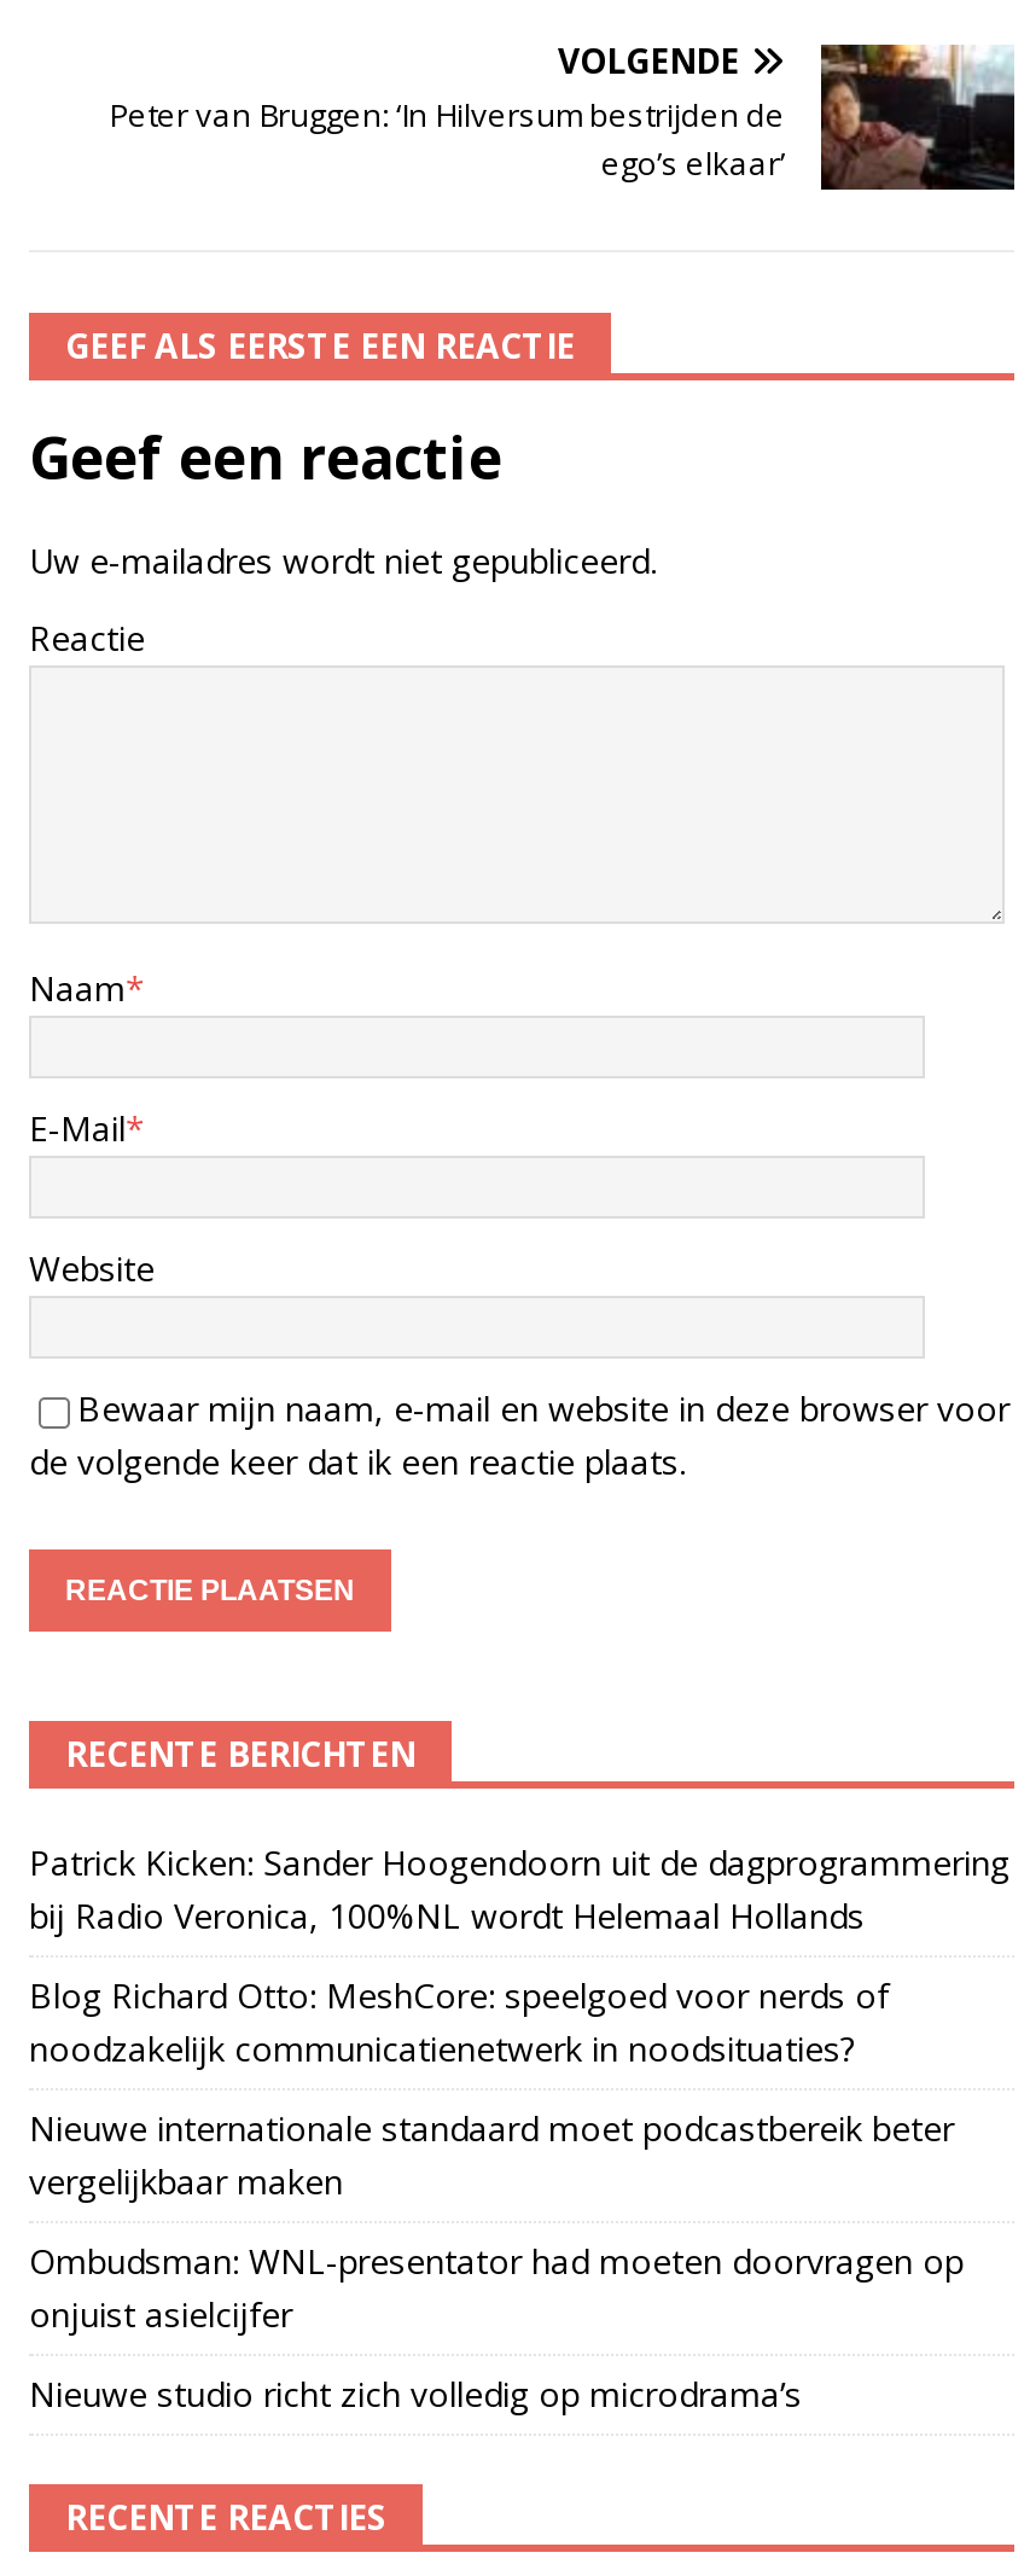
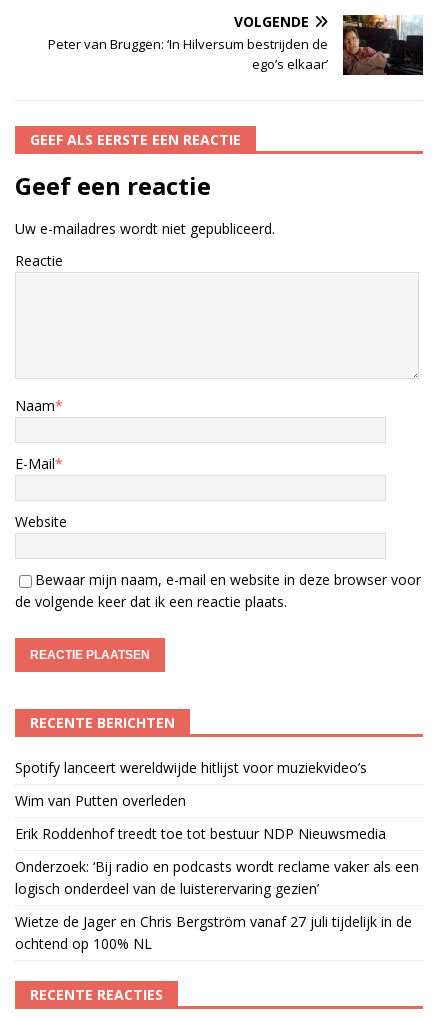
[29,1840,1009,1939] Patrick Kicken: Sander Hoogendoorn uit de dagprogrammering | bij Radio Veronica, 100%NL wordt Helemaal Hollands -> [15,758,367,777] Spotify lanceert wereldwijde hitlijst voor muziekvideo’s
[29,1973,889,2072] Blog Richard Otto: MeshCore: speelgoed voor nerds of | noodzakelijk communicatienetwerk in noodsituaties? -> [15,791,186,810] Wim van Putten overleden
[29,2105,954,2205] Nieuwe internationale standaard moet podcastbereik beter | vergelijkbaar maken -> [15,824,386,843] Erik Roddenhof treedt toe tot bestuur NDP Nieuwsmedia
[29,2238,964,2337] Ombudsman: WNL-presentator had moeten doorvragen op | onjuist asielcijfer -> [15,857,419,898] Onderzoek: ‘Bij radio en podcasts wordt reclame vaker als een | logisch onderdeel van de luisterervaring gezien’
[29,2371,802,2417] Nieuwe studio richt zich volledig op microdrama’s -> [15,912,412,953] Wietze de Jager en Chris Bergström vanaf 27 juli tijdelijk in de | ochtend op 100% NL

